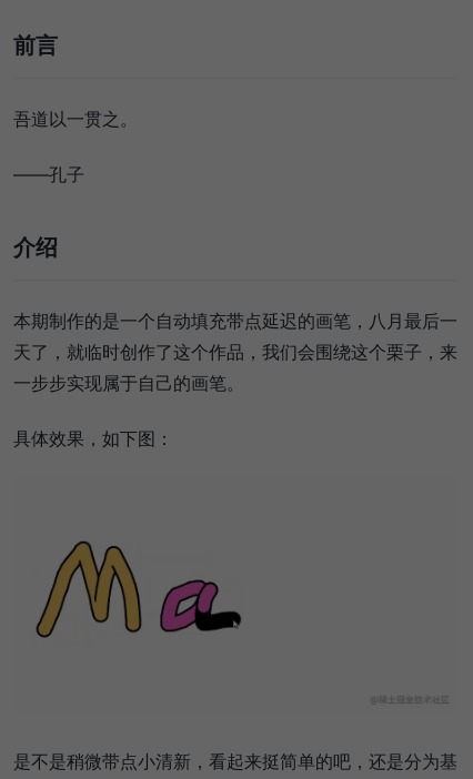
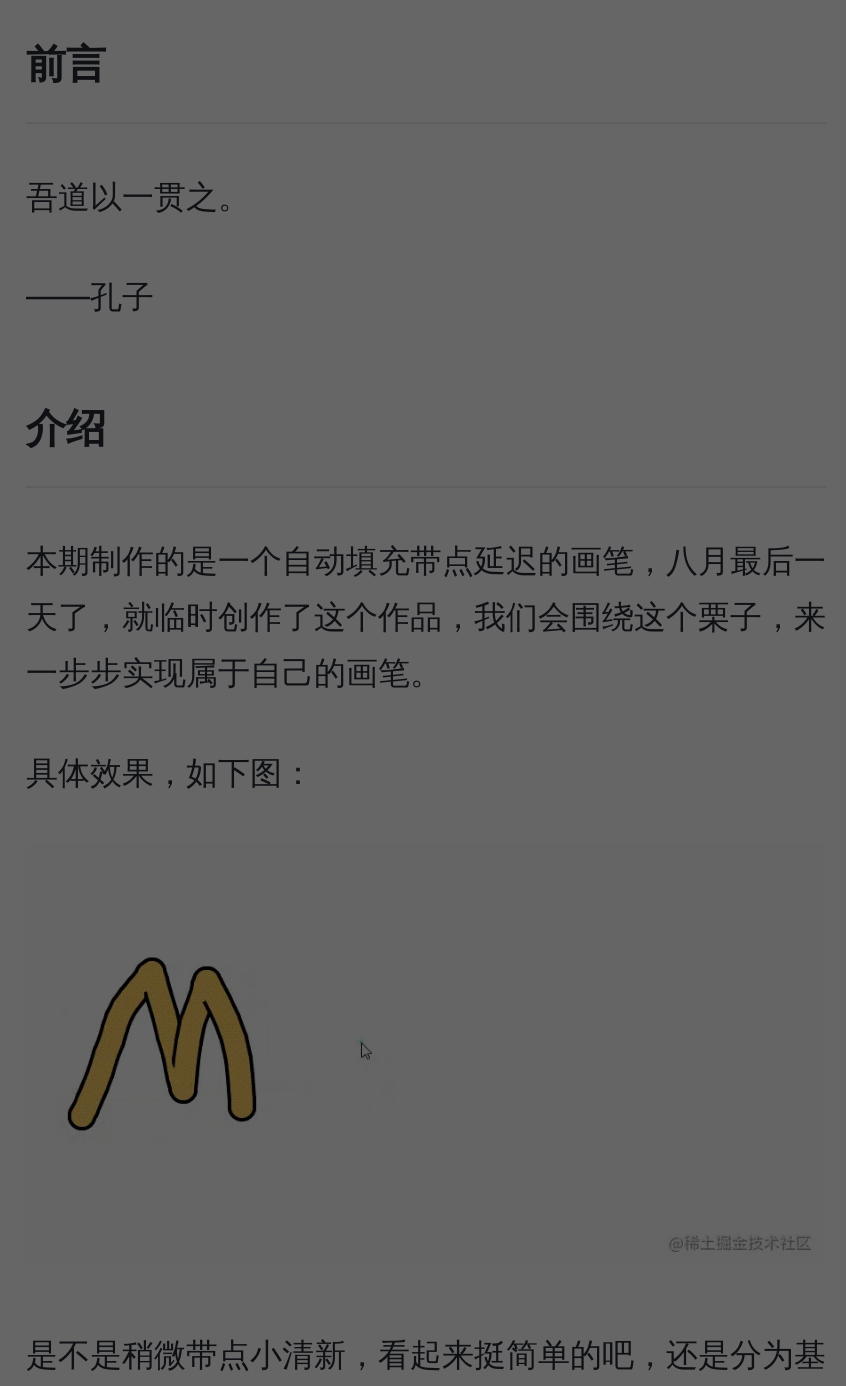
[159,578,242,634] [image] -> none

